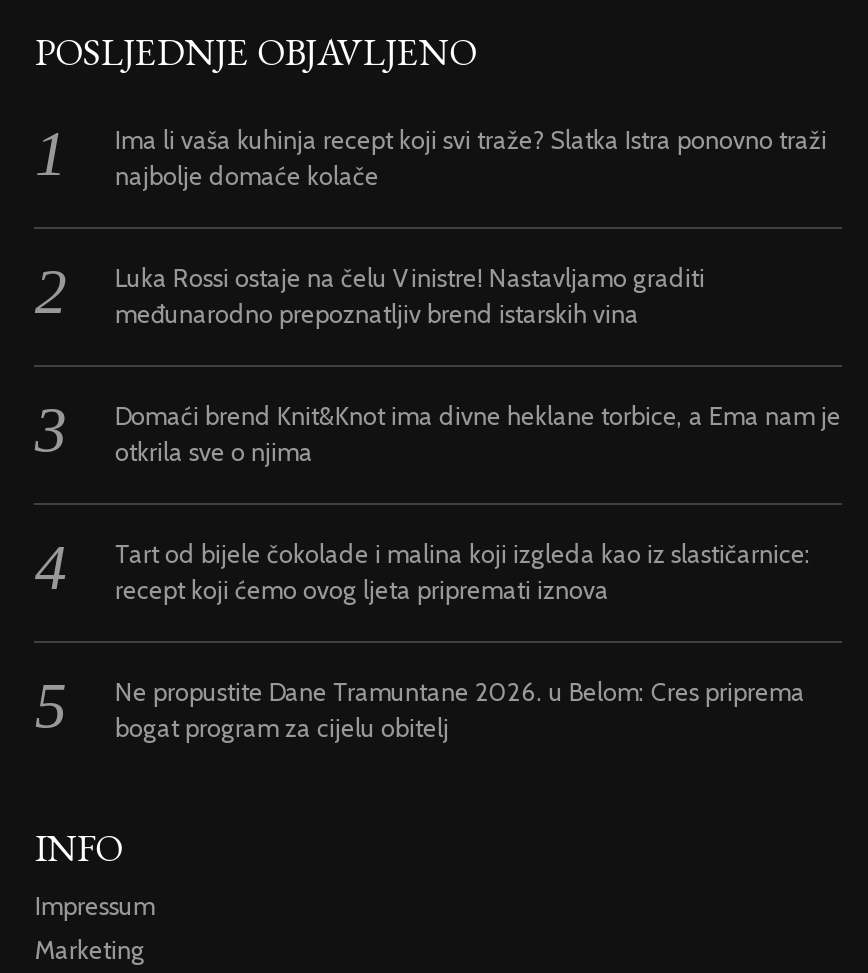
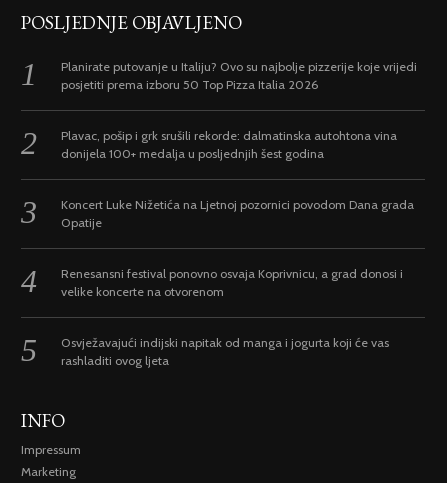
[115,126,827,192] Ima li vaša kuhinja recept koji svi traže? Slatka Istra ponovno traži | najbolje domaće kolače -> [61,59,417,92] Planirate putovanje u Italiju? Ovo su najbolje pizzerije koje vrijedi | posjetiti prema izboru 50 Top Pizza Italia 2026
[115,264,705,330] Luka Rossi ostaje na čelu Vinistre! Nastavljamo graditi | međunarodno prepoznatljiv brend istarskih vina -> [61,128,397,161] Plavac, pošip i grk srušili rekorde: dalmatinska autohtona vina | donijela 100+ medalja u posljednjih šest godina
[115,402,841,468] Domaći brend Knit&Knot ima divne heklane torbice, a Ema nam je | otkrila sve o njima -> [61,197,414,230] Koncert Luke Nižetića na Ljetnoj pozornici povodom Dana grada | Opatije
[115,540,811,606] Tart od bijele čokolade i malina koji izgleda kao iz slastičarnice: | recept koji ćemo ovog ljeta pripremati iznova -> [61,266,403,299] Renesansni festival ponovno osvaja Koprivnicu, a grad donosi i | velike koncerte na otvorenom
[115,678,805,744] Ne propustite Dane Tramuntane 2026. u Belom: Cres priprema | bogat program za cijelu obitelj -> [61,335,389,368] Osvježavajući indijski napitak od manga i jogurta koji će vas | rashladiti ovog ljeta

